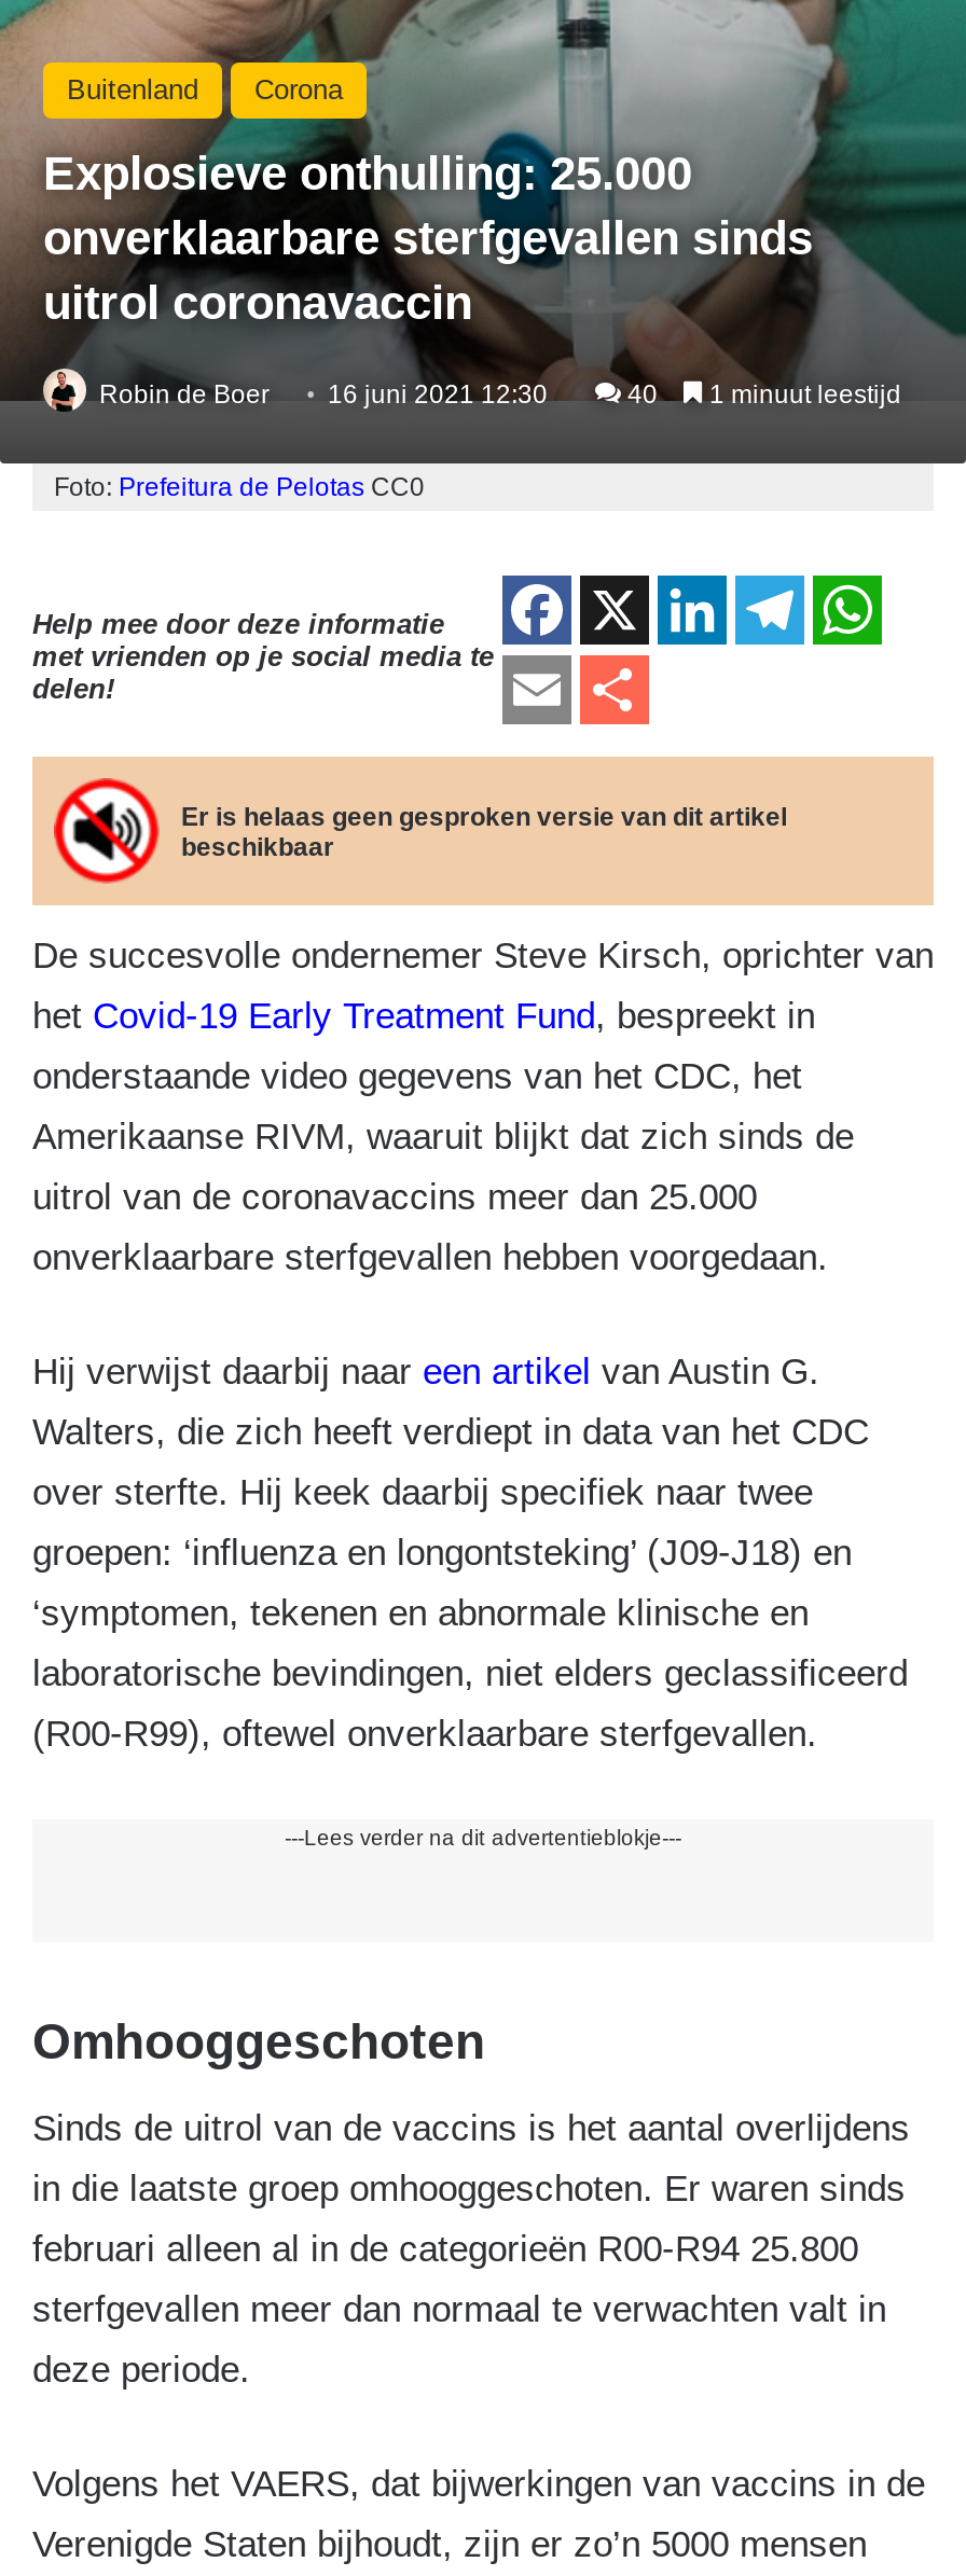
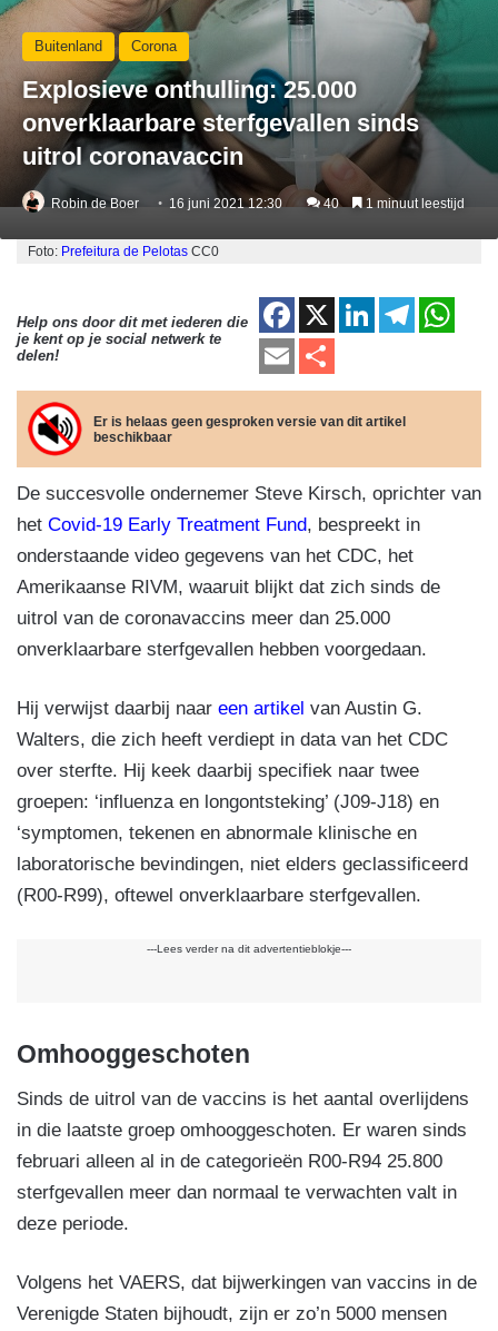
[32,607,494,671] Help mee door deze informatie | met vrienden op je social media te -> [17,313,248,347] Help ons door dit met iederen die | je kent op je social netwerk te

